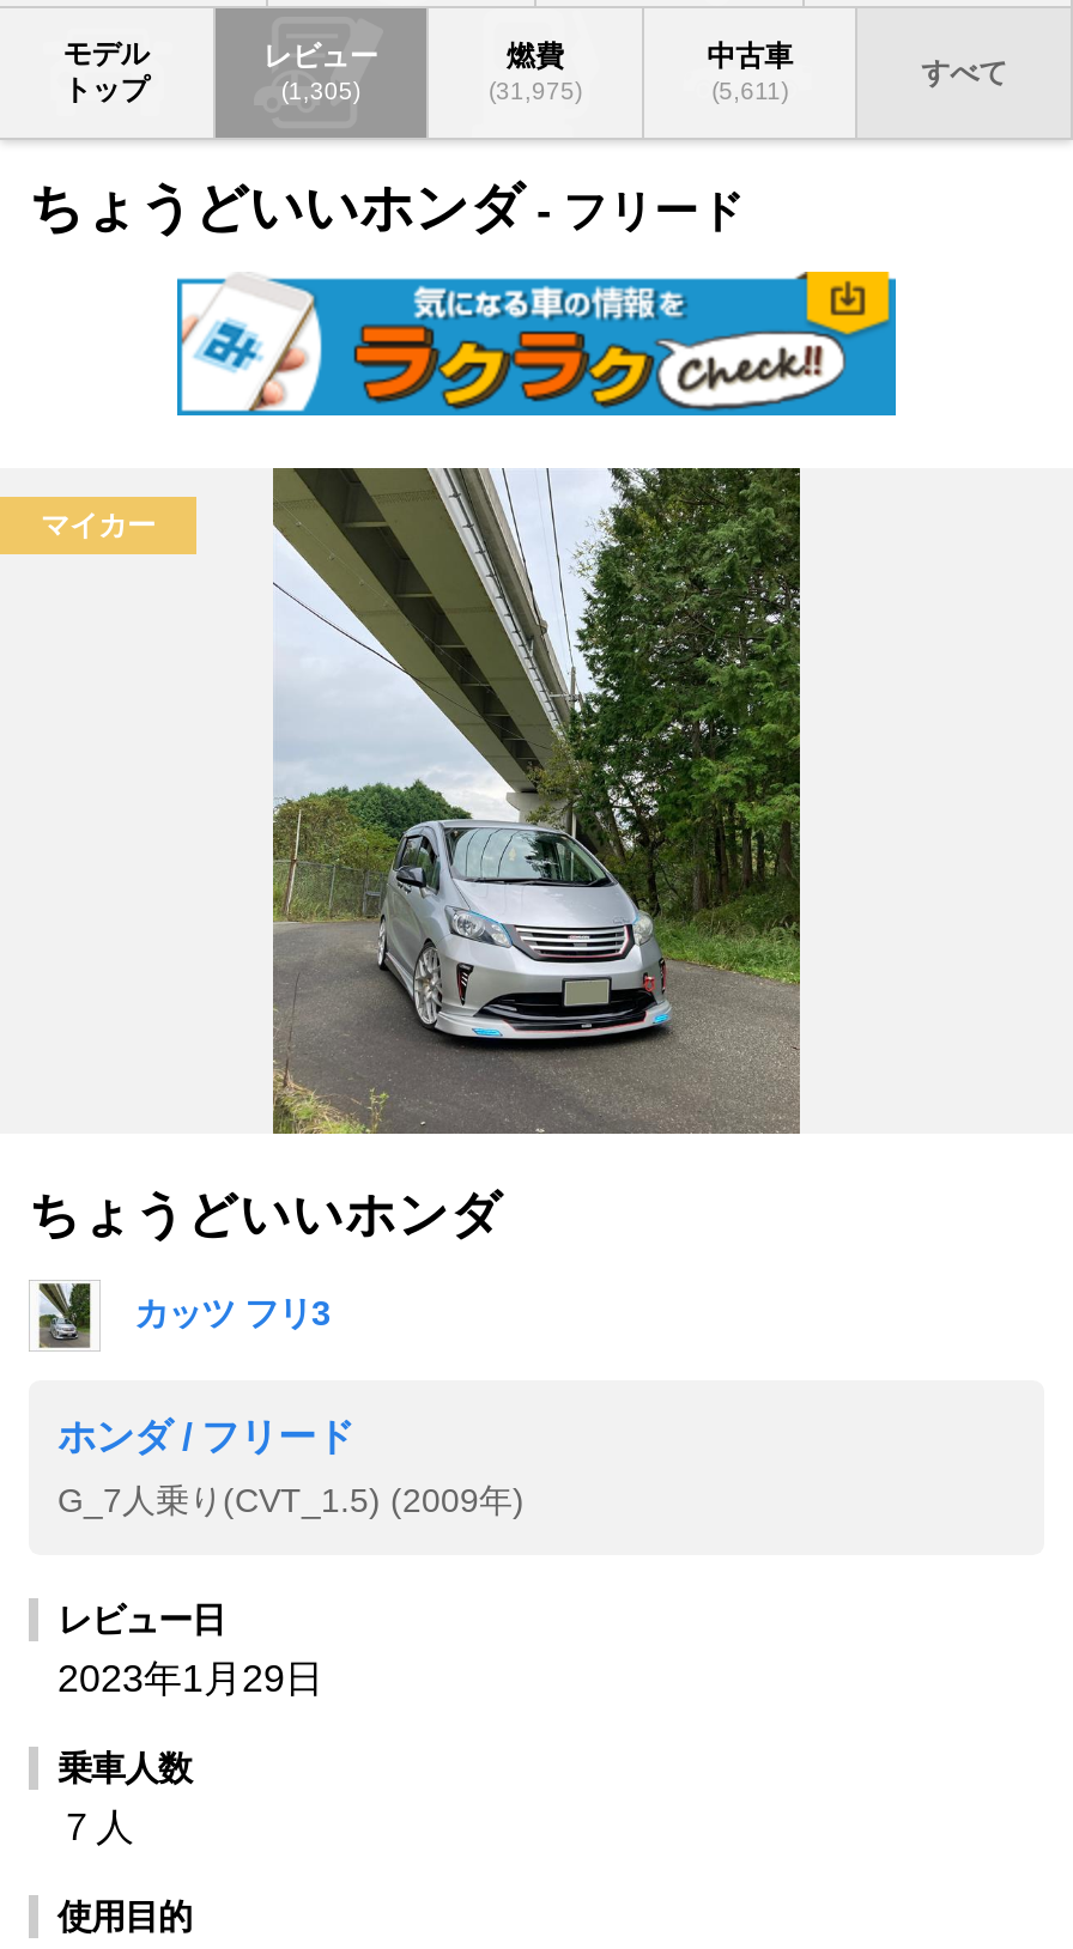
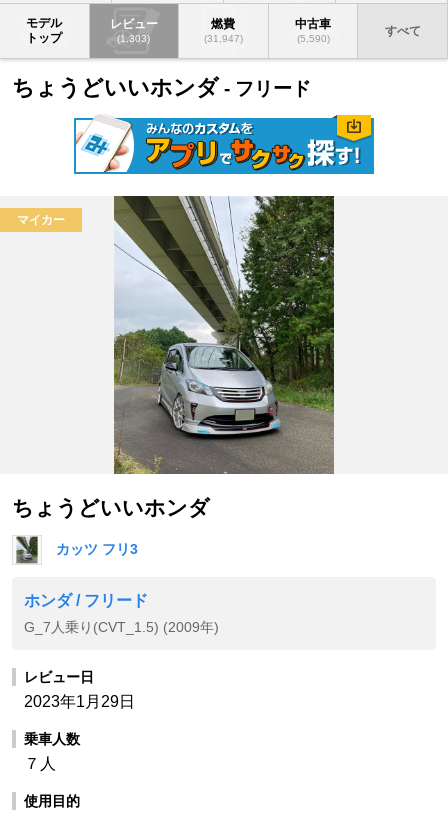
[281,78,360,104] (1,305) -> [117,33,150,44] (1,303)
[489,78,582,104] (31,975) -> [204,33,243,44] (31,947)
[712,78,788,104] (5,611) -> [297,33,330,44] (5,590)
[350,286,862,411] [image] -> [145,120,361,173] [image]

